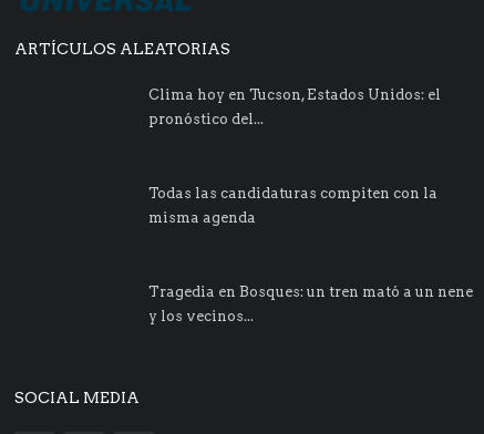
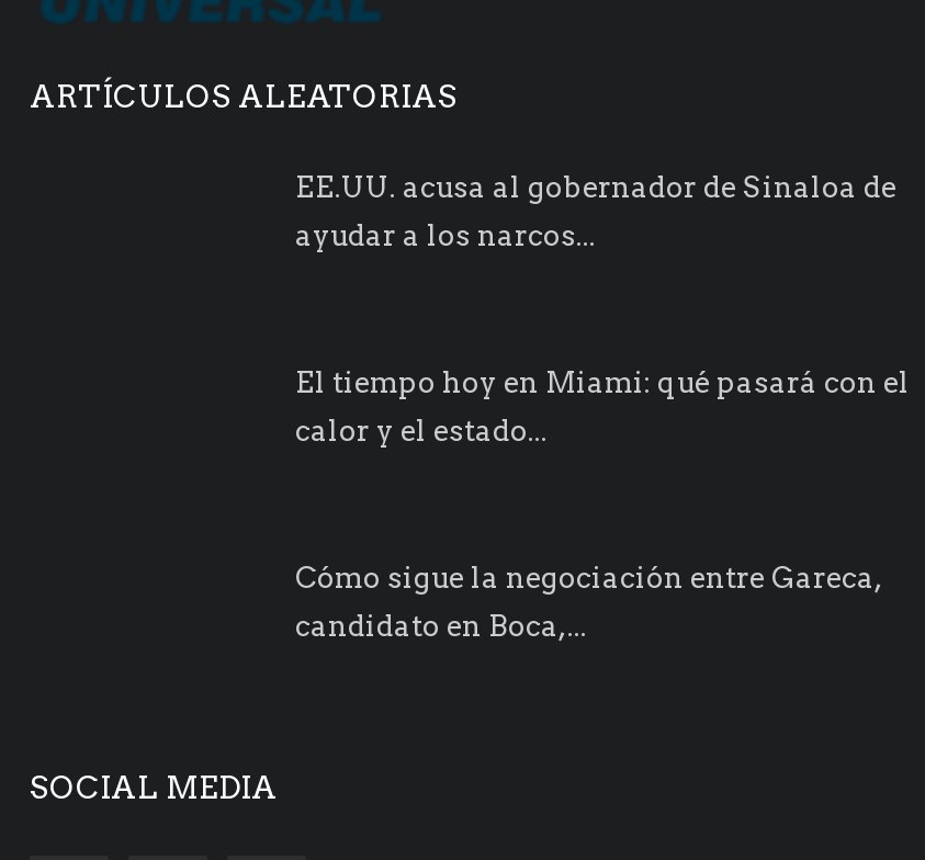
[148,87,441,103] Clima hoy en Tucson, Estados Unidos: el -> [295,172,896,205] EE.UU. acusa al gobernador de Sinaloa de
[148,111,264,128] pronóstico del... -> [295,220,596,253] ayudar a los narcos...
[148,185,437,202] Todas las candidaturas compiten con la -> [295,367,910,400] El tiempo hoy en Miami: qué pasará con el
[148,210,256,226] misma agenda -> [295,416,548,448] calor y el estado...
[148,284,473,300] Tragedia en Bosques: un tren mató a un nene -> [295,563,881,595] Cómo sigue la negociación entre Gareca,
[148,308,254,325] y los vecinos... -> [295,611,587,644] candidato en Boca,...

